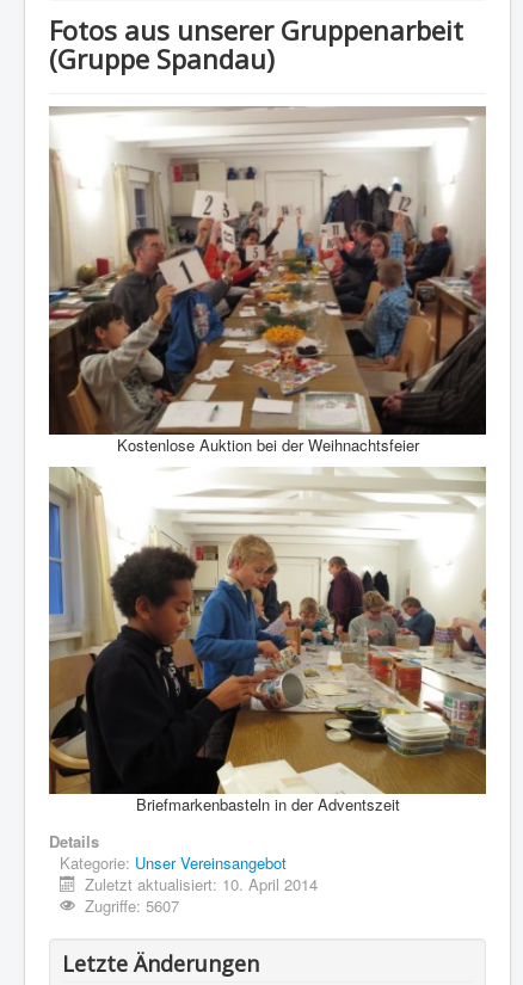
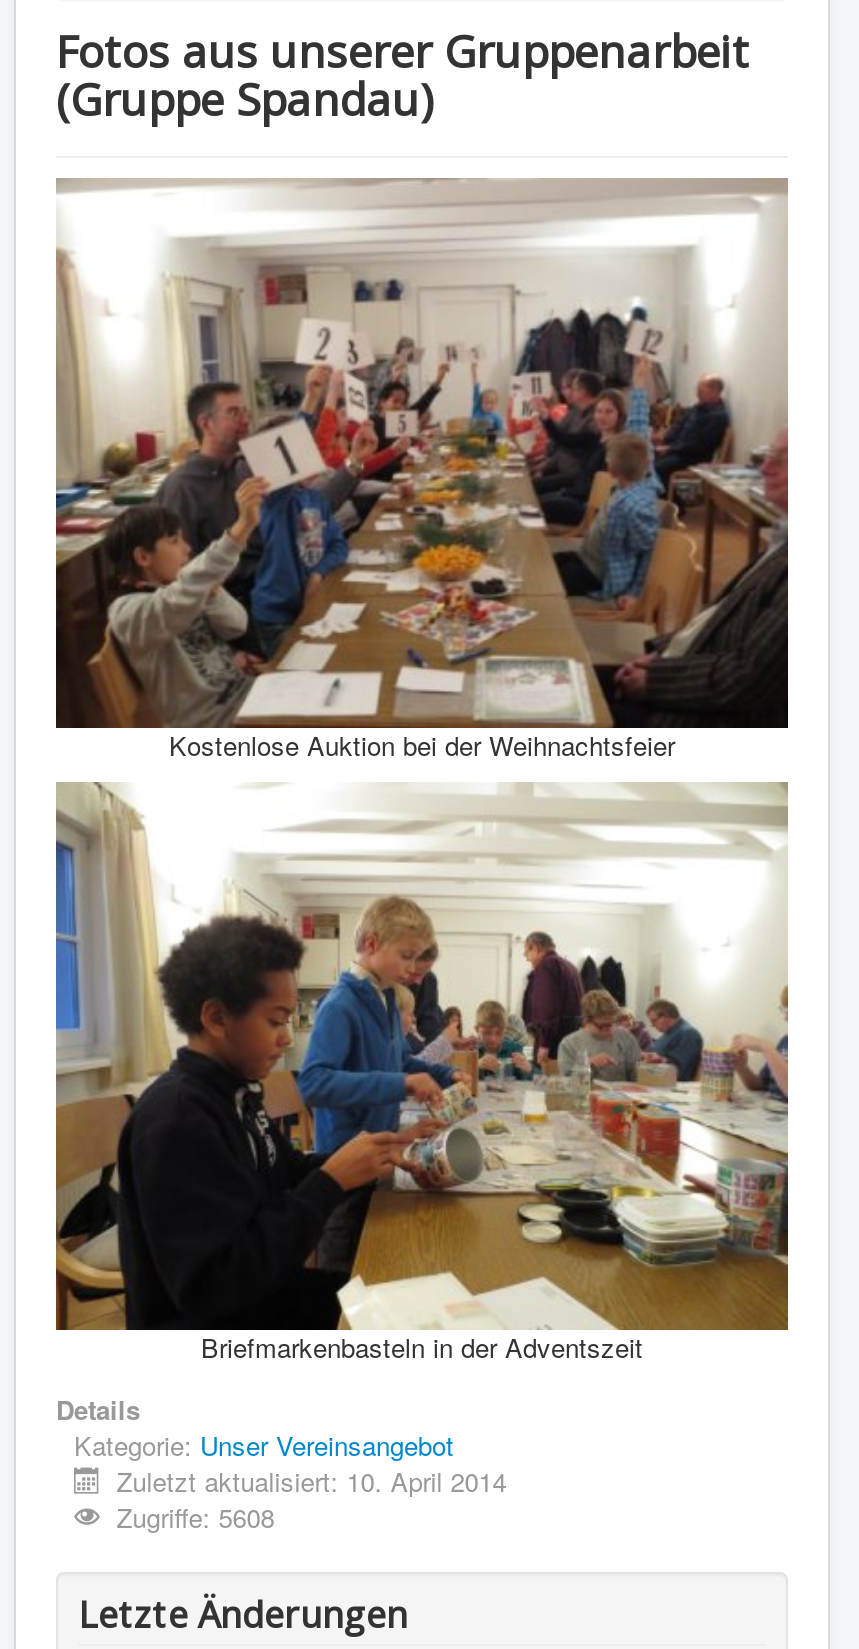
[85,894,179,917] Zugriffe: 5607 -> [116,1498,274,1536] Zugriffe: 5608

